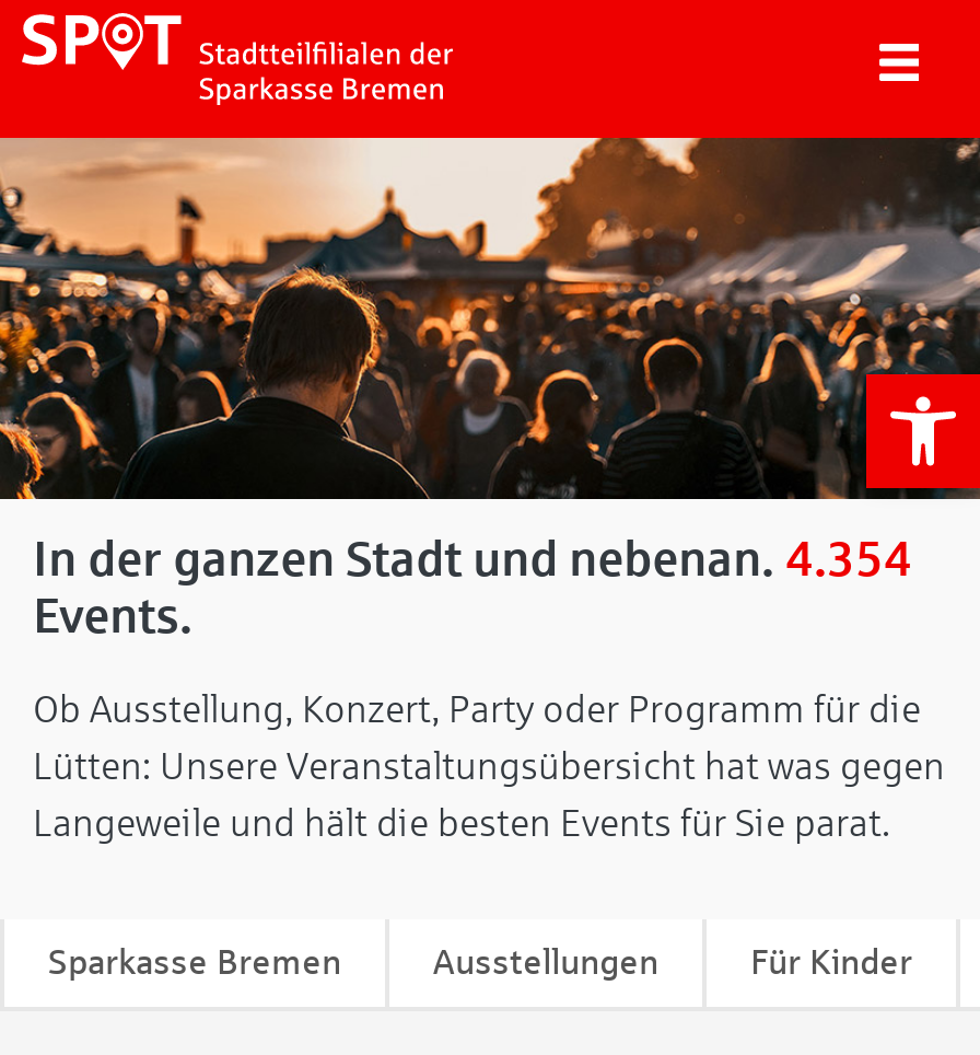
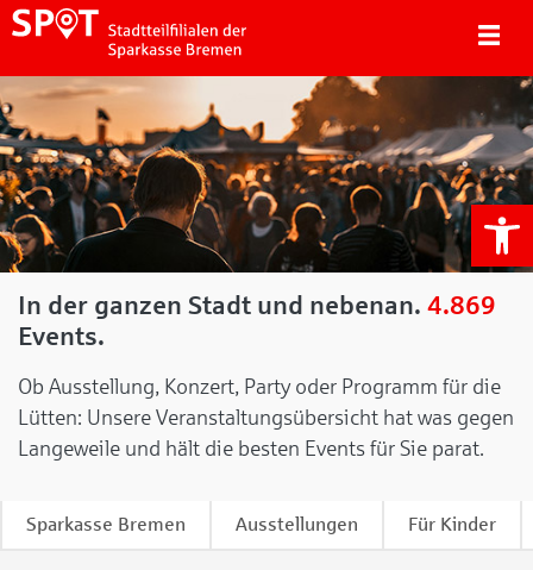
[33,532,912,587] In der ganzen Stadt und nebenan. 4.354 -> [18,290,496,320] In der ganzen Stadt und nebenan. 4.869

